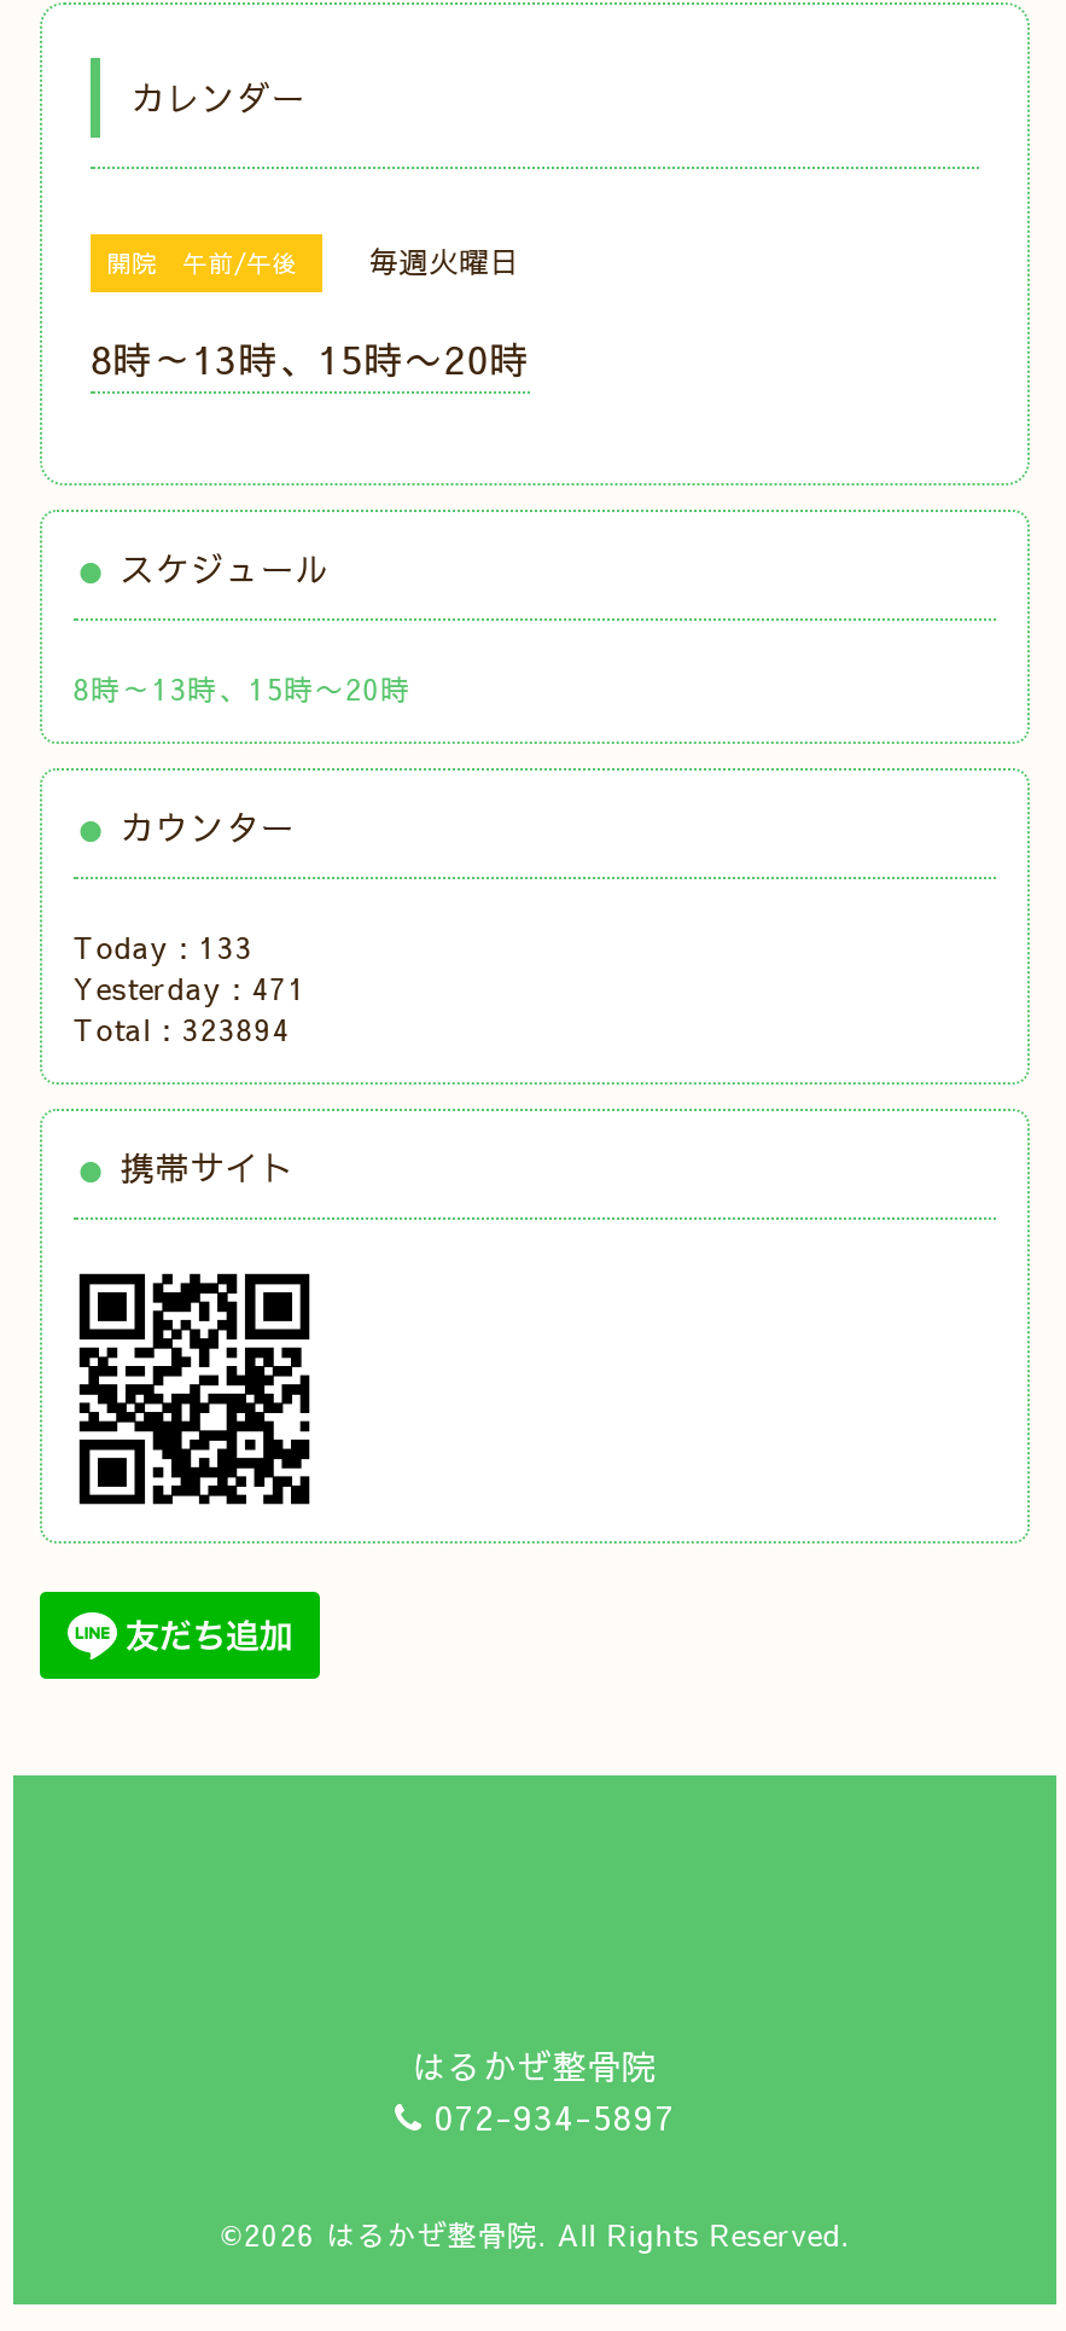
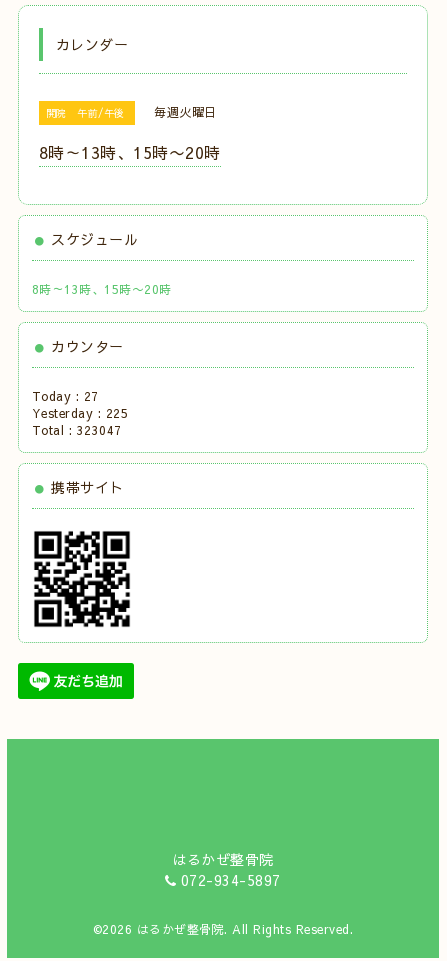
[73,926,253,965] Today : 133 -> [32,387,99,403] Today : 27
[73,967,306,1006] Yesterday : 471 -> [32,404,128,420] Yesterday : 225
[73,1008,290,1047] Total : 323894 -> [32,421,122,437] Total : 323047

